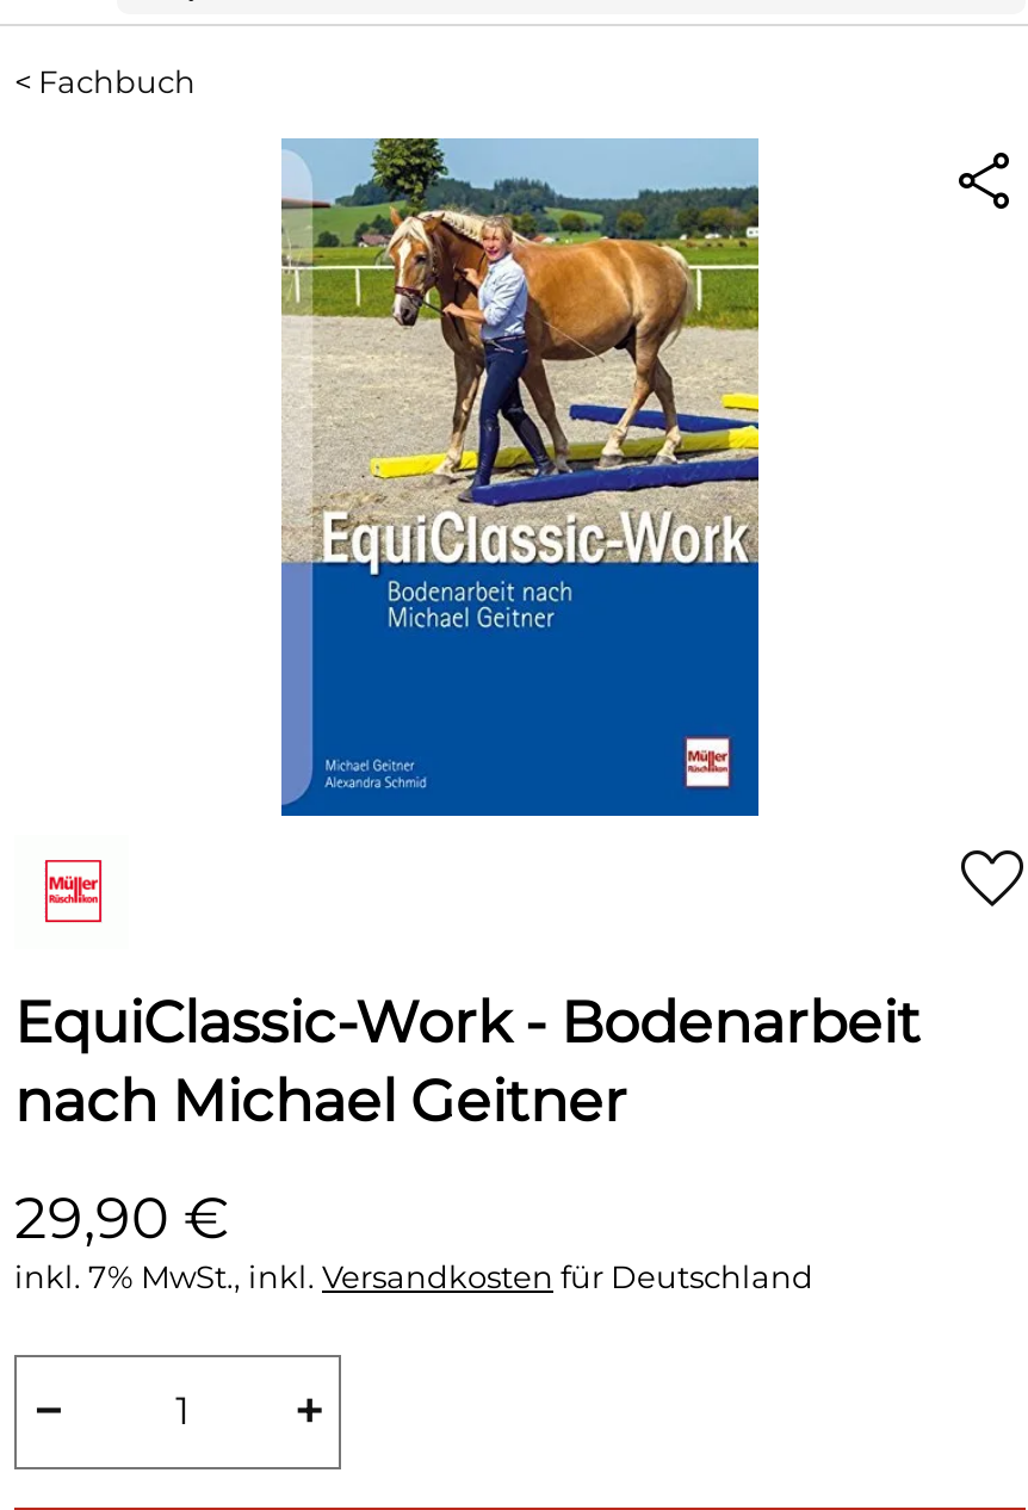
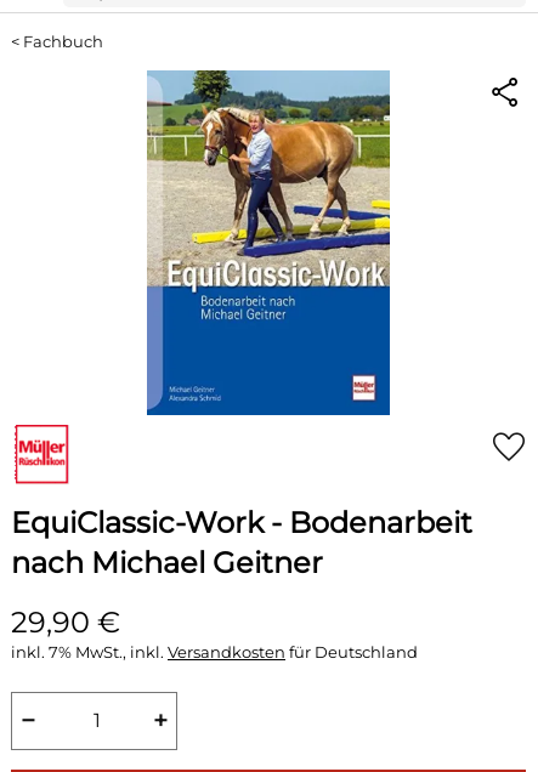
[21,835,126,947] [image] -> [13,424,69,486] [image]

